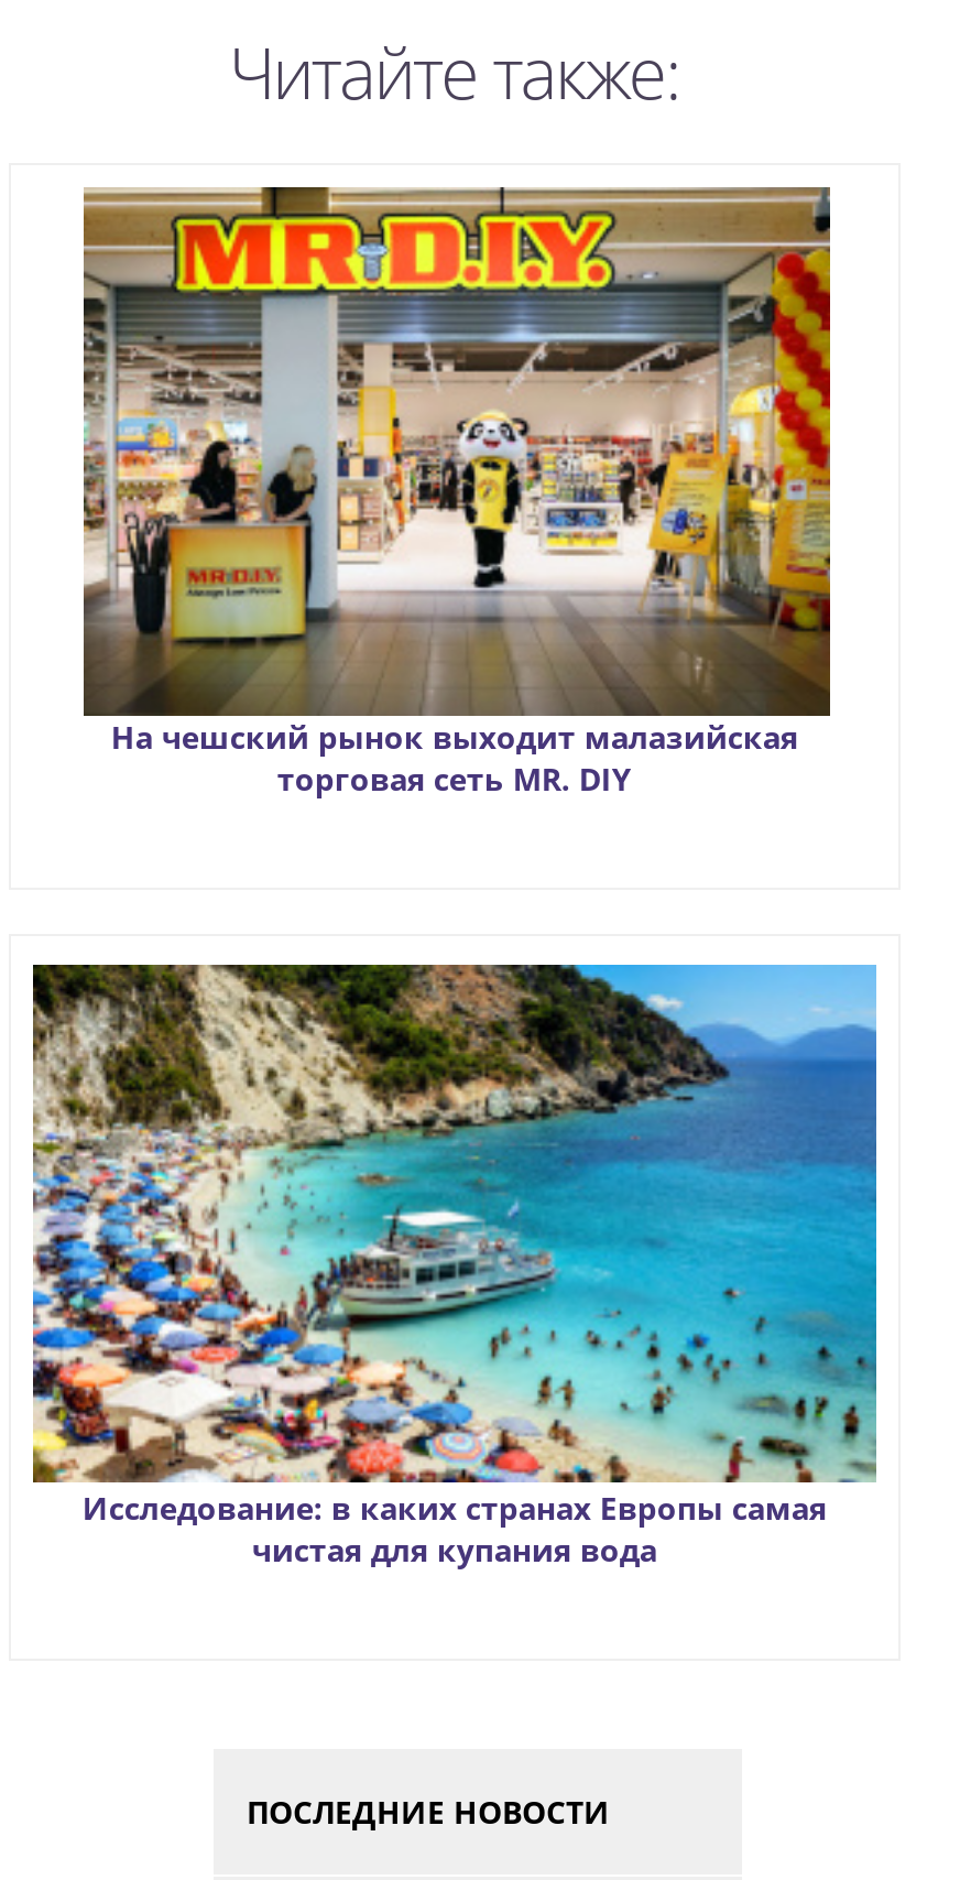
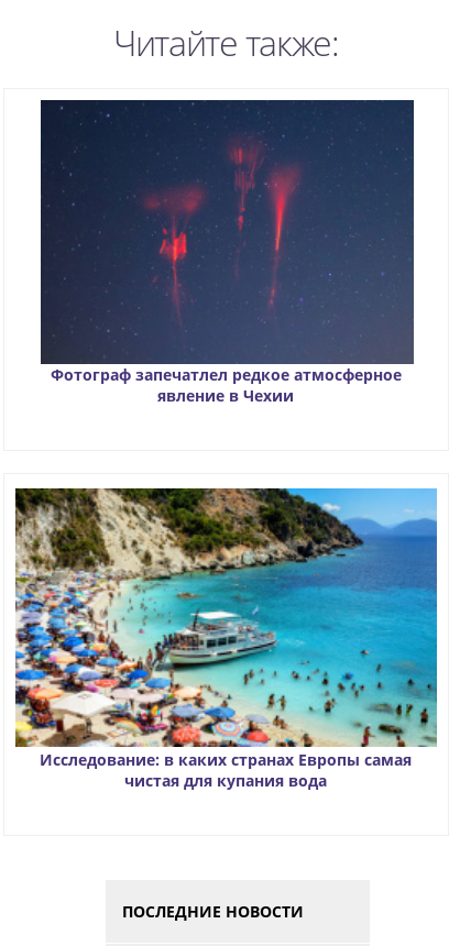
[81,185,832,799] [image] | На чешский рынок выходит малазийская | торговая сеть MR. DIY -> [40,99,415,406] [image] | Фотограф запечатлел редкое атмосферное | явление в Чехии

